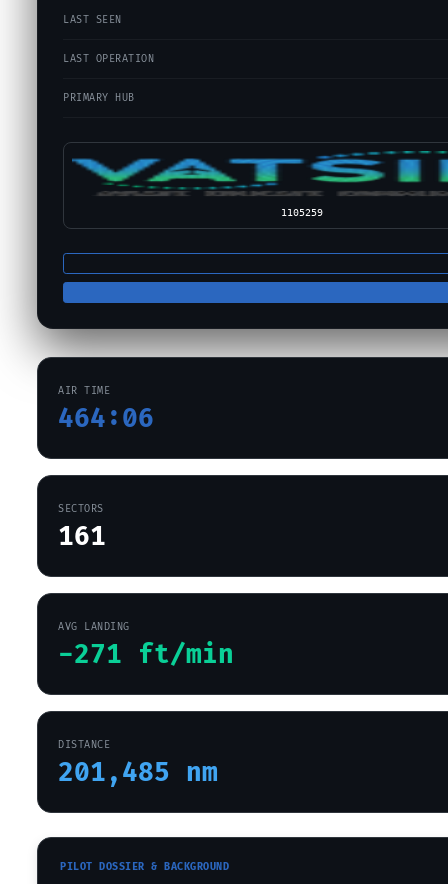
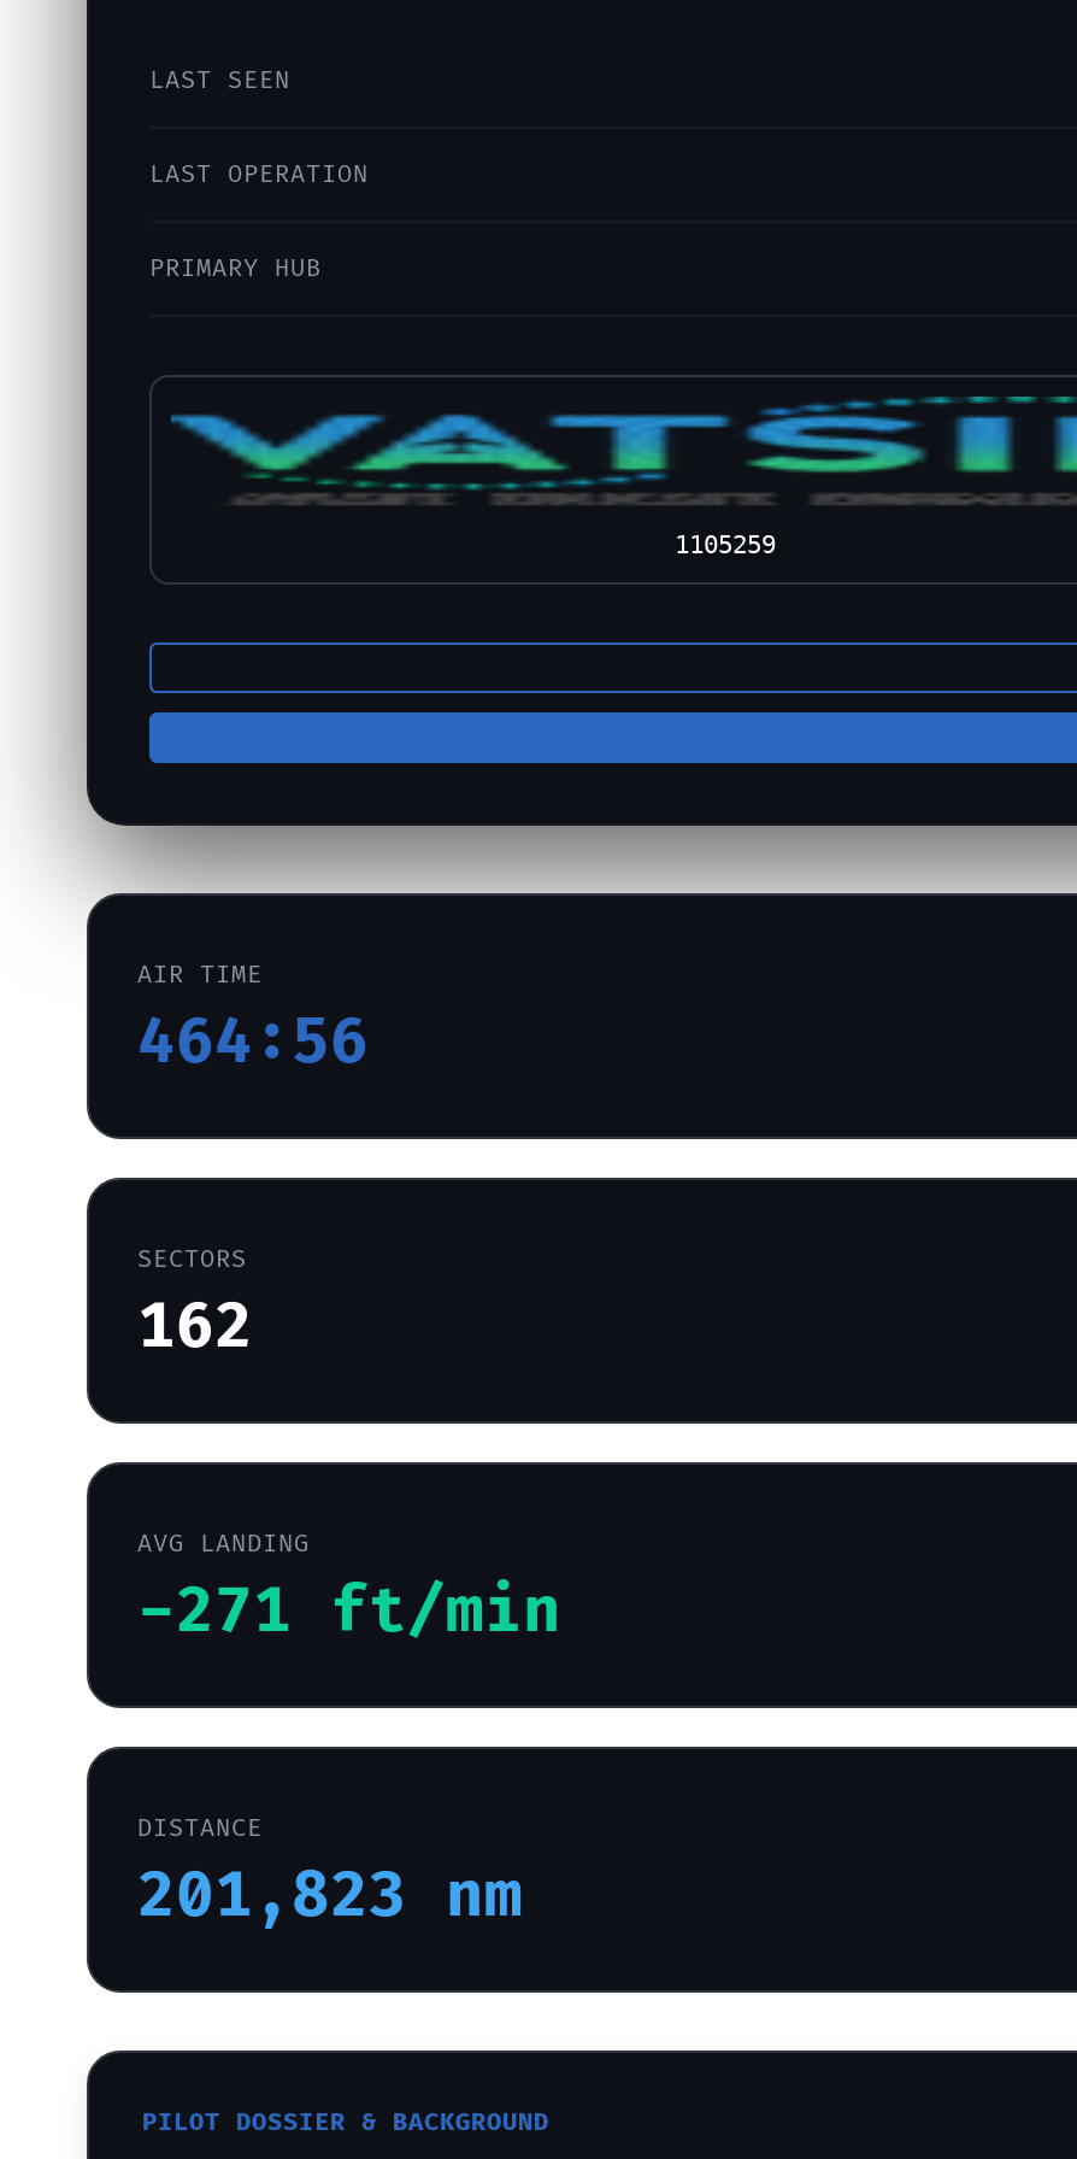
[58,403,154,435] 464:06 -> [137,1004,369,1081] 464:56
[58,521,106,553] 161 -> [137,1289,253,1366] 162
[58,757,218,789] 201,485 nm -> [137,1858,523,1935] 201,823 nm

